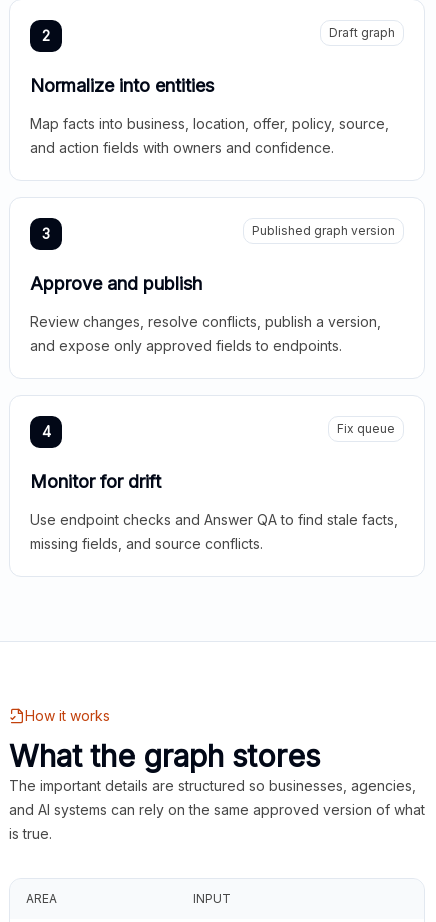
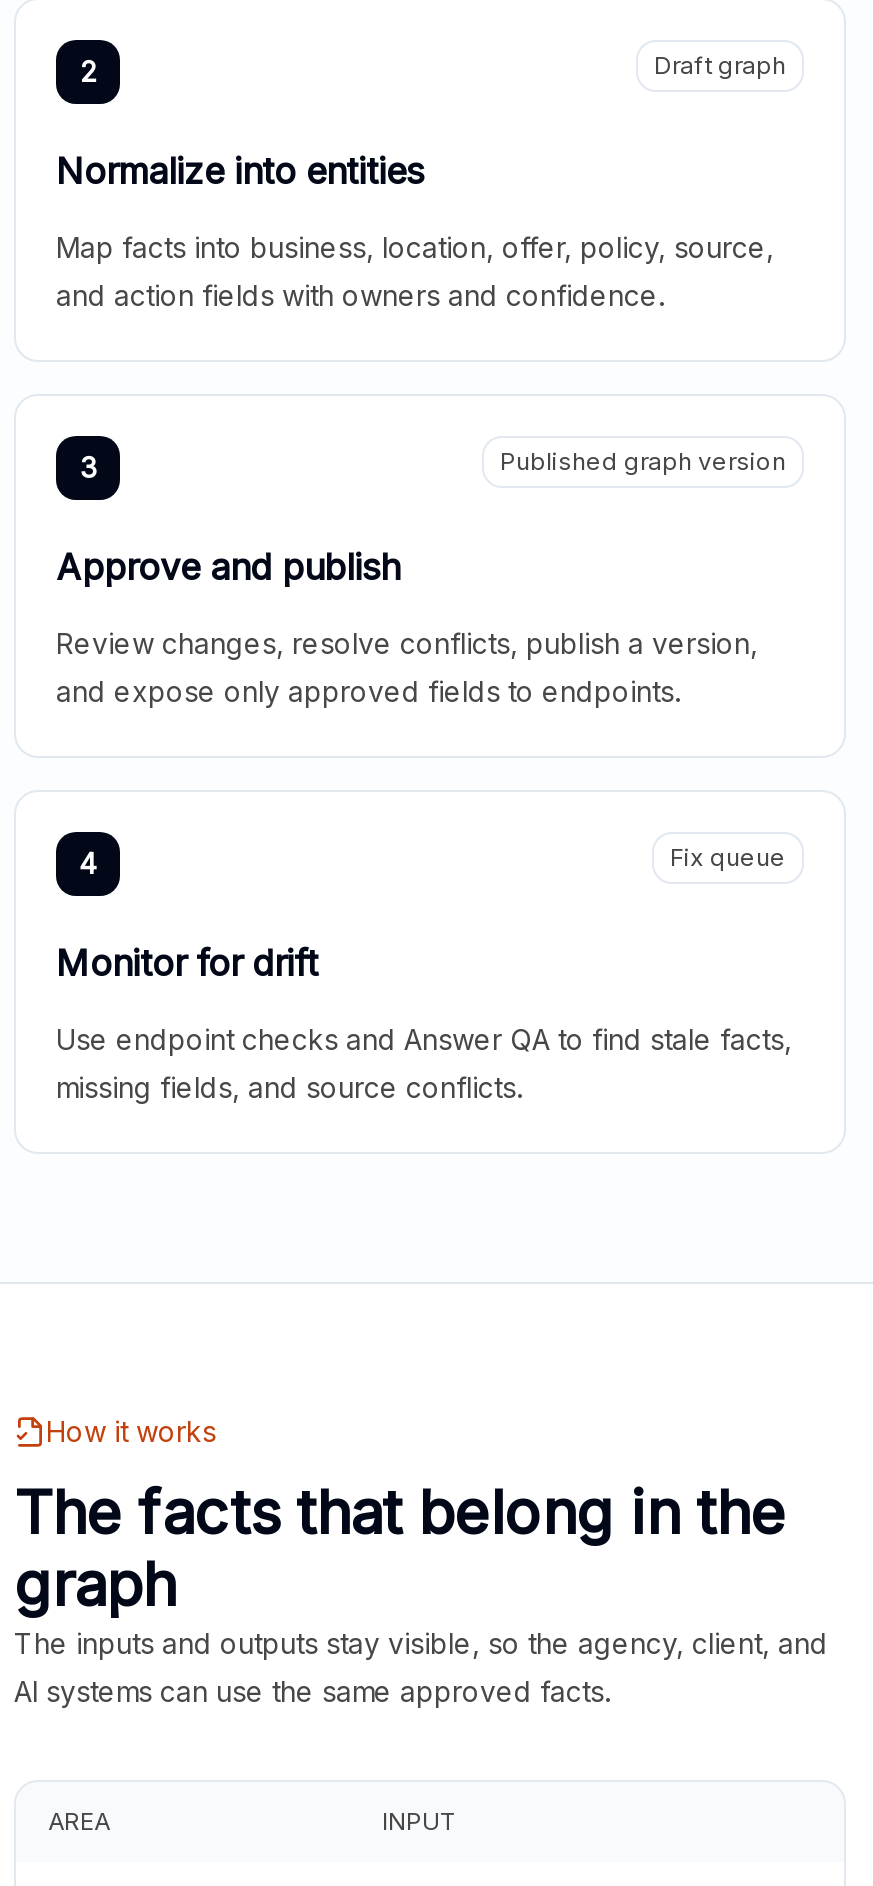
[9,738,425,842] What the graph stores | The important details are structured so businesses, agencies, | and AI systems can rely on the same approved version of what | is true. -> [14,1476,828,1708] The facts that belong in the | graph | The inputs and outputs stay visible, so the agency, client, and | AI systems can use the same approved facts.

